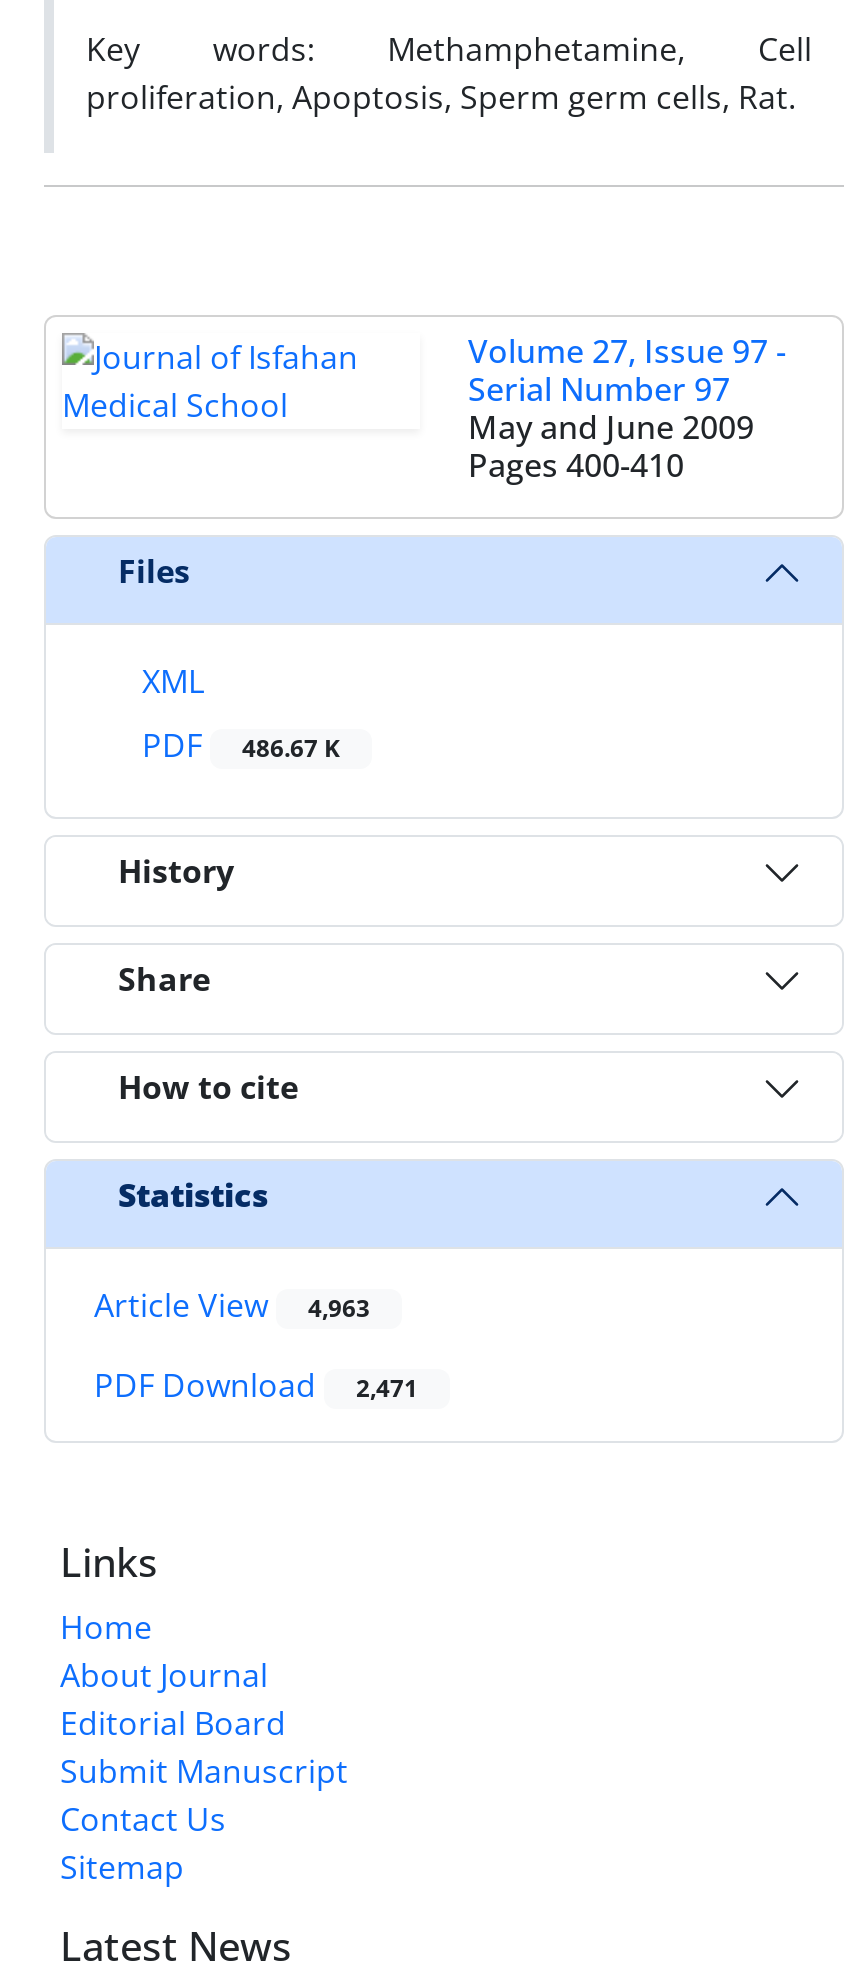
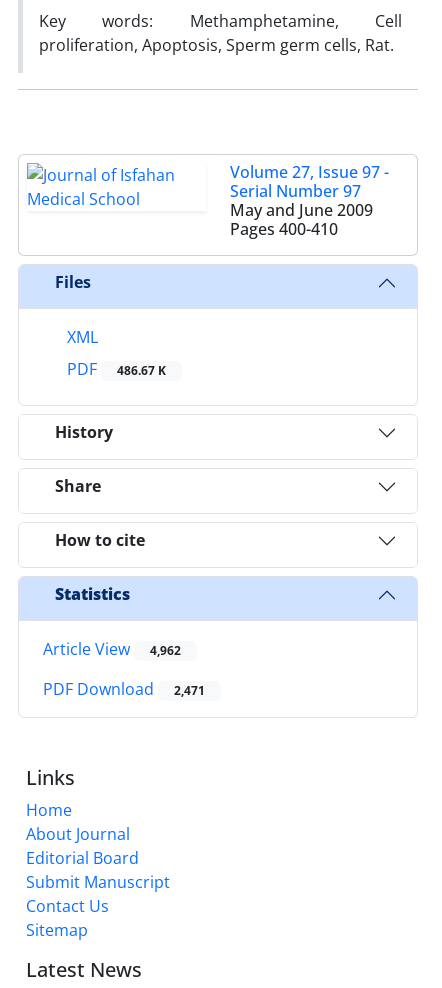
[94,1283,370,1327] Article View 4,963 -> [43,638,181,660] Article View 4,962

